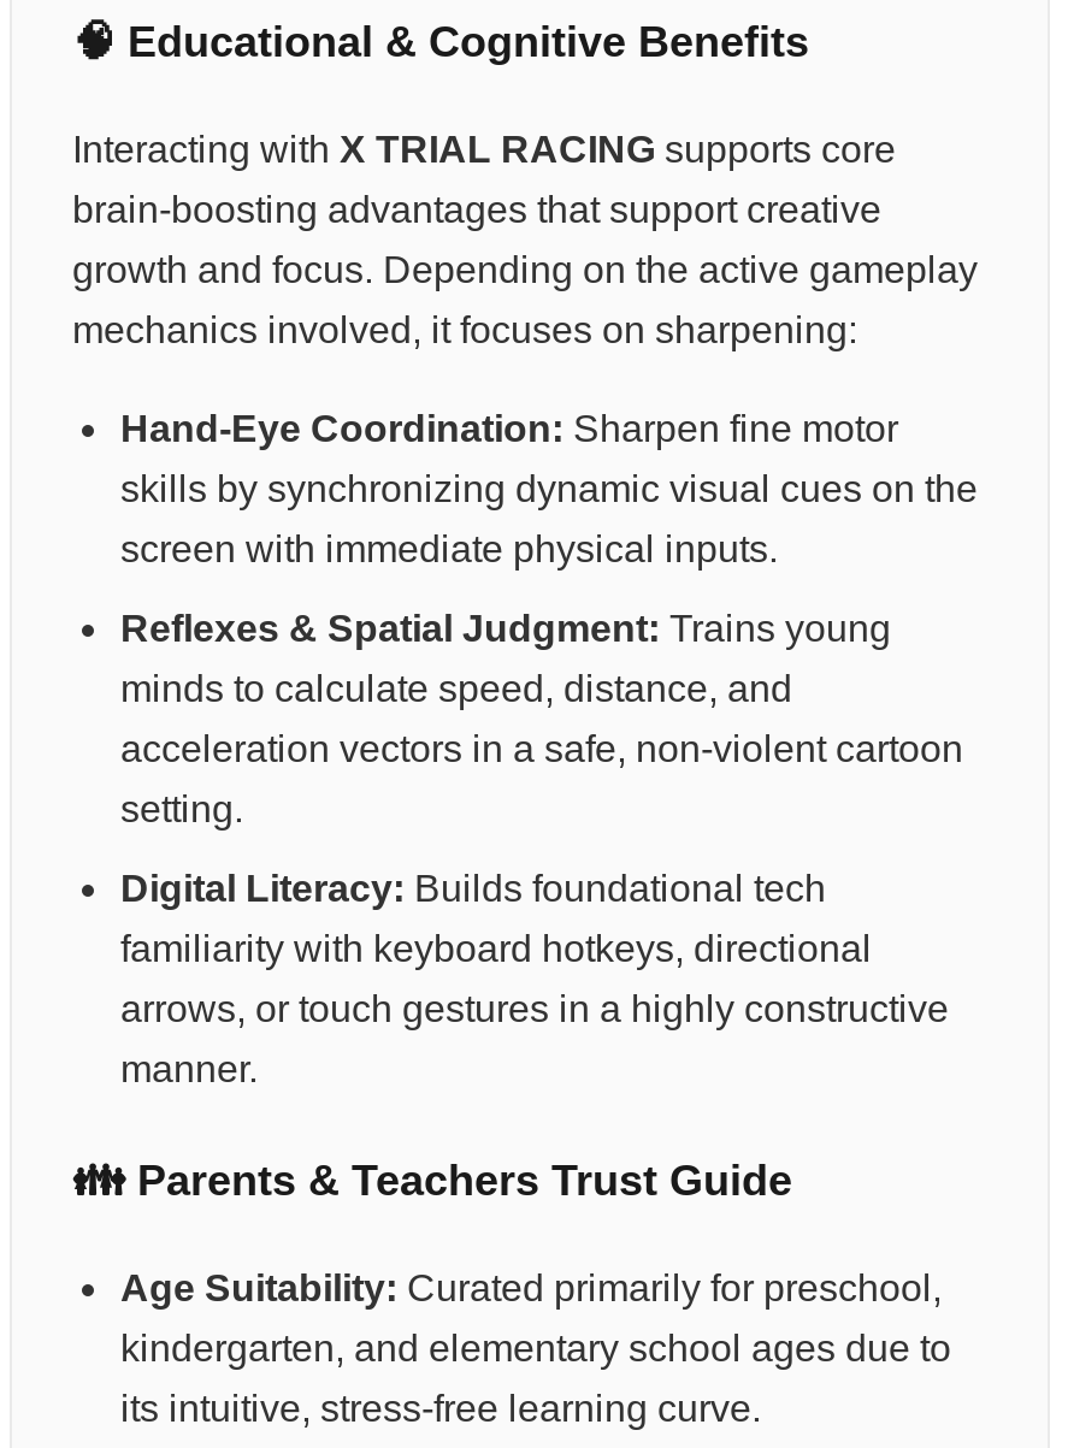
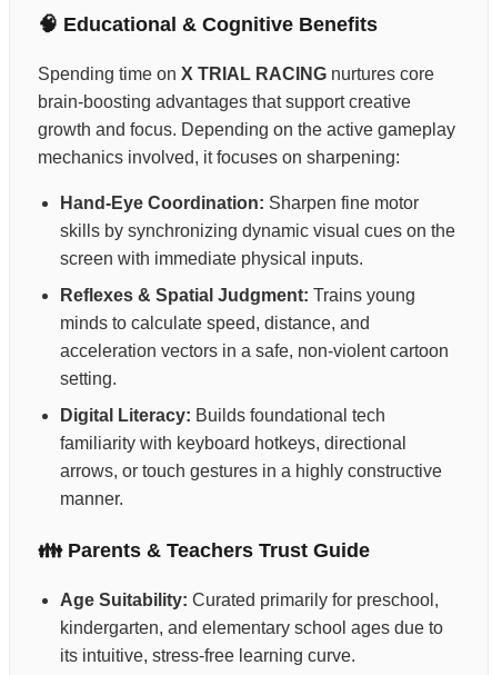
[72,129,896,169] Interacting with X TRIAL RACING supports core -> [38,64,434,83] Spending time on X TRIAL RACING nurtures core

